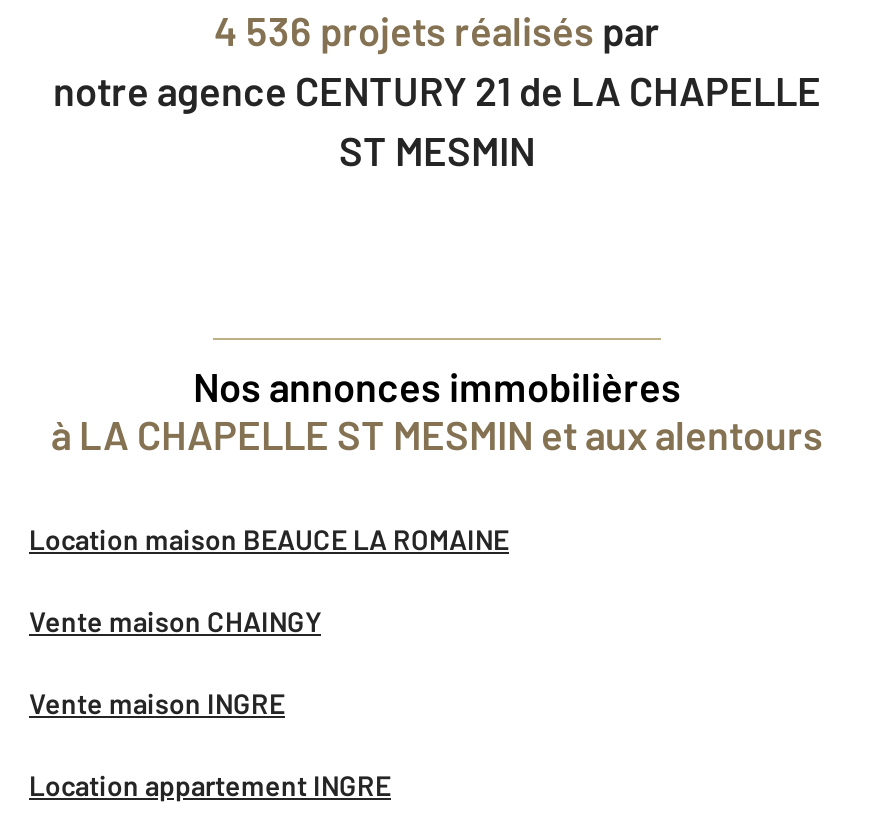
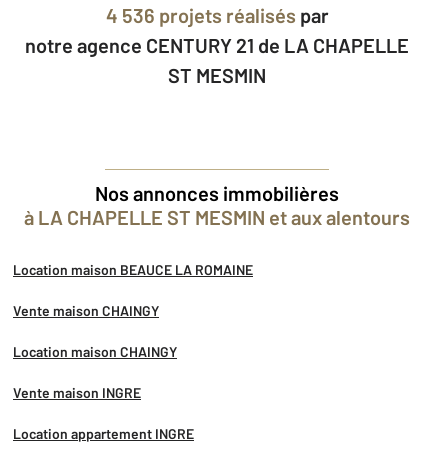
none -> [13,343,177,360] Location maison CHAINGY

